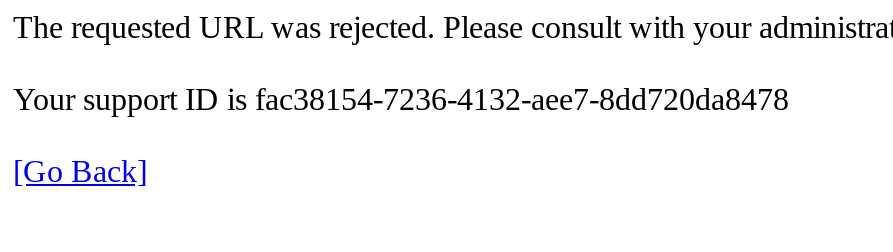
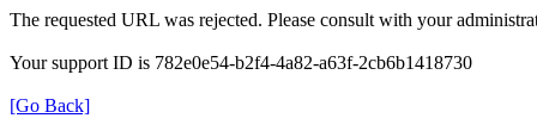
[13,82,789,116] Your support ID is fac38154-7236-4132-aee7-8dd720da8478 -> [10,52,472,73] Your support ID is 782e0e54-b2f4-4a82-a63f-2cb6b1418730

